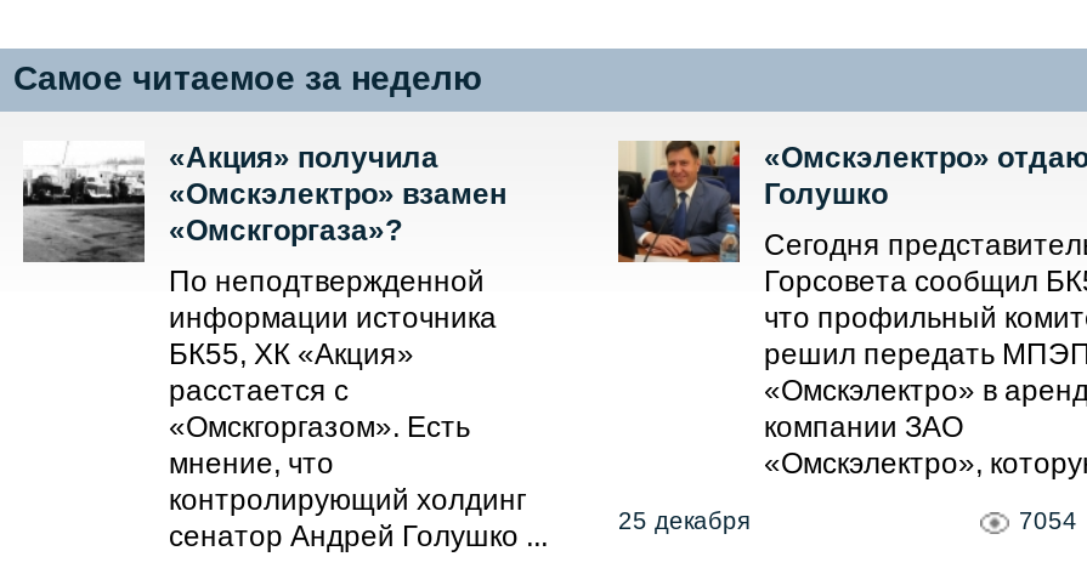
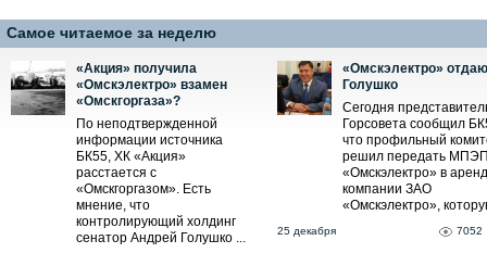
[1019,507,1077,534] 7054 -> [457,225,483,237] 7052

